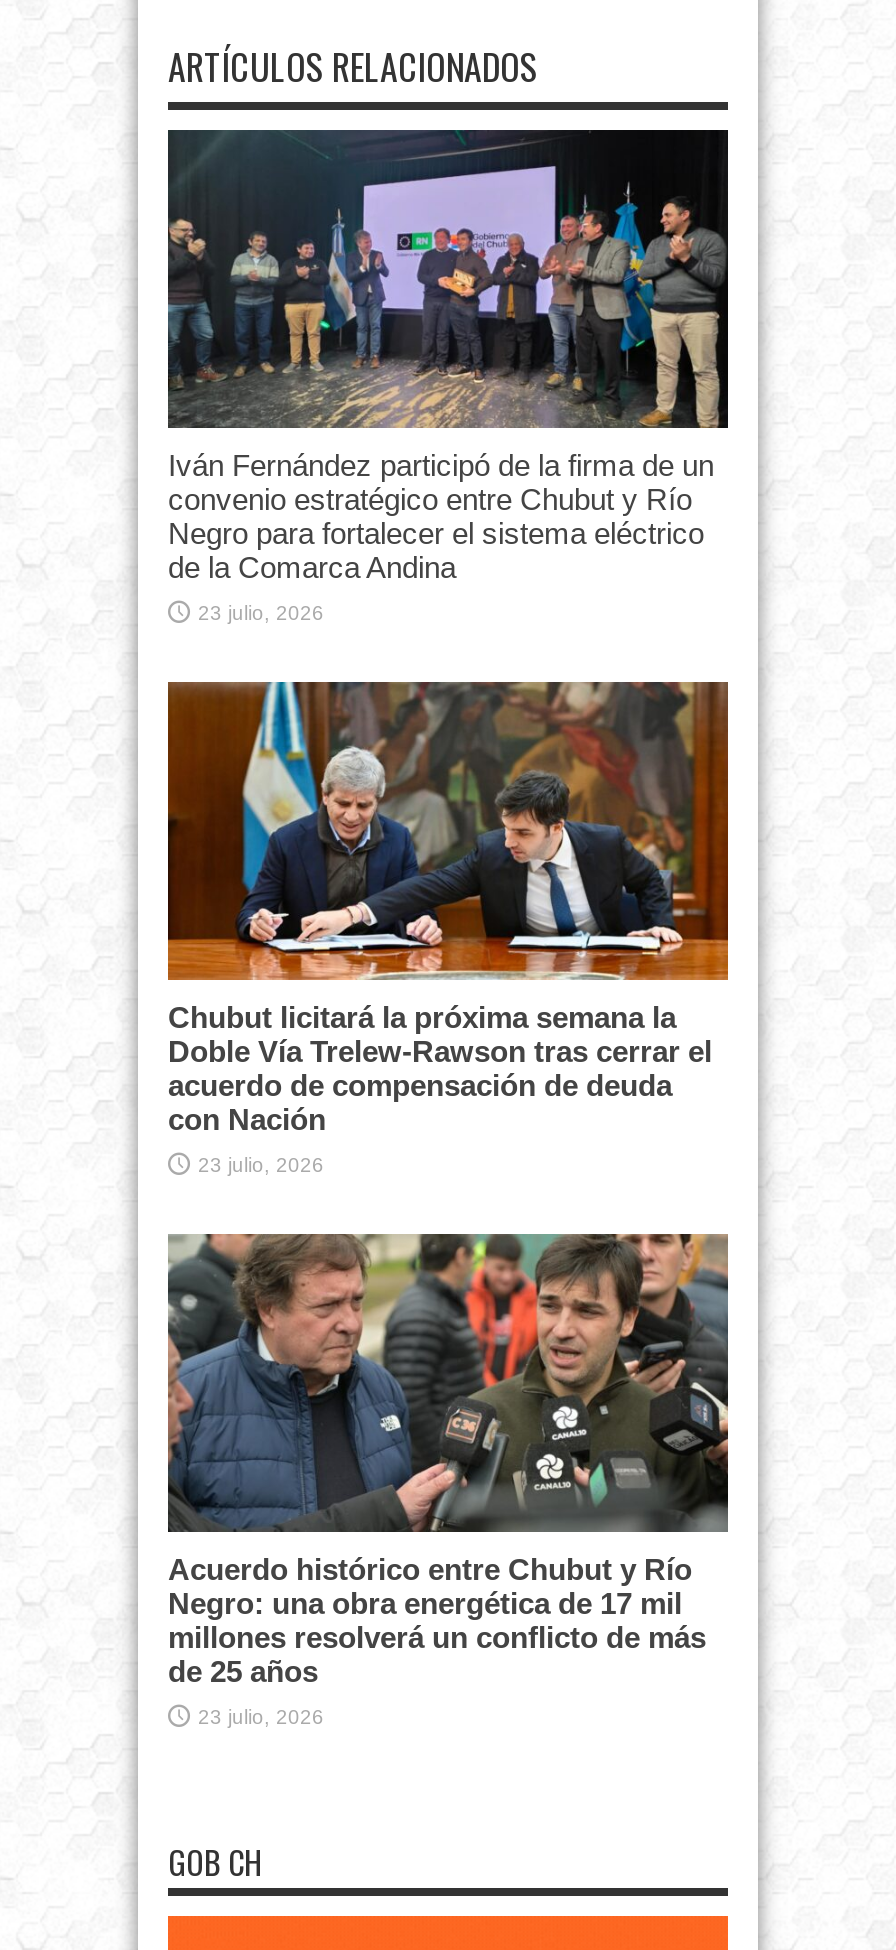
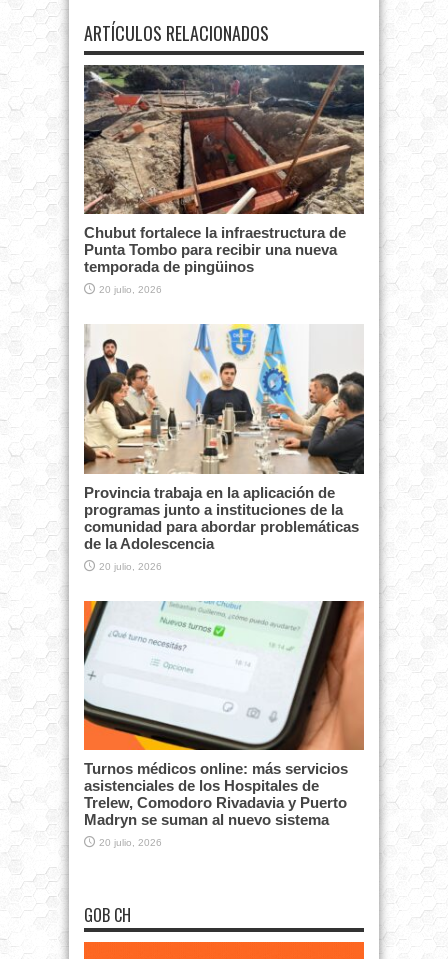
[166,128,728,584] [image] | Iván Fernández participó de la firma de un | convenio estratégico entre Chubut y Río | Negro para fortalecer el sistema eléctrico | de la Comarca Andina -> [83,64,365,275] [image] | Chubut fortalece la infraestructura de | Punta Tombo para recibir una nueva | temporada de pingüinos
[198,602,324,624] 23 julio, 2026 -> [99,284,162,295] 20 julio, 2026
[166,680,730,1136] [image] | Chubut licitará la próxima semana la | Doble Vía Trelew-Rawson tras cerrar el | acuerdo de compensación de deuda | con Nación -> [84,323,365,552] [image] | Provincia trabaja en la aplicación de | programas junto a instituciones de la | comunidad para abordar problemáticas | de la Adolescencia
[198,1154,324,1176] 23 julio, 2026 -> [99,561,162,572] 20 julio, 2026
[166,1232,730,1688] [image] | Acuerdo histórico entre Chubut y Río | Negro: una obra energética de 17 mil | millones resolverá un conflicto de más | de 25 años -> [83,600,365,828] [image] | Turnos médicos online: más servicios | asistenciales de los Hospitales de | Trelew, Comodoro Rivadavia y Puerto | Madryn se suman al nuevo sistema
[198,1706,324,1728] 23 julio, 2026 -> [99,837,162,848] 20 julio, 2026

